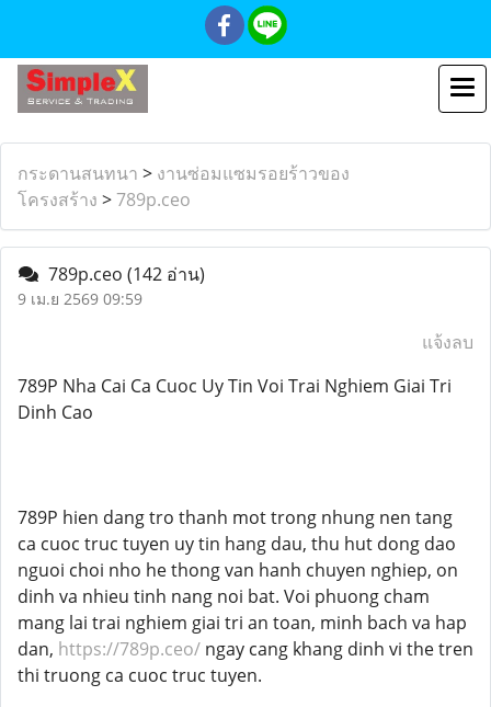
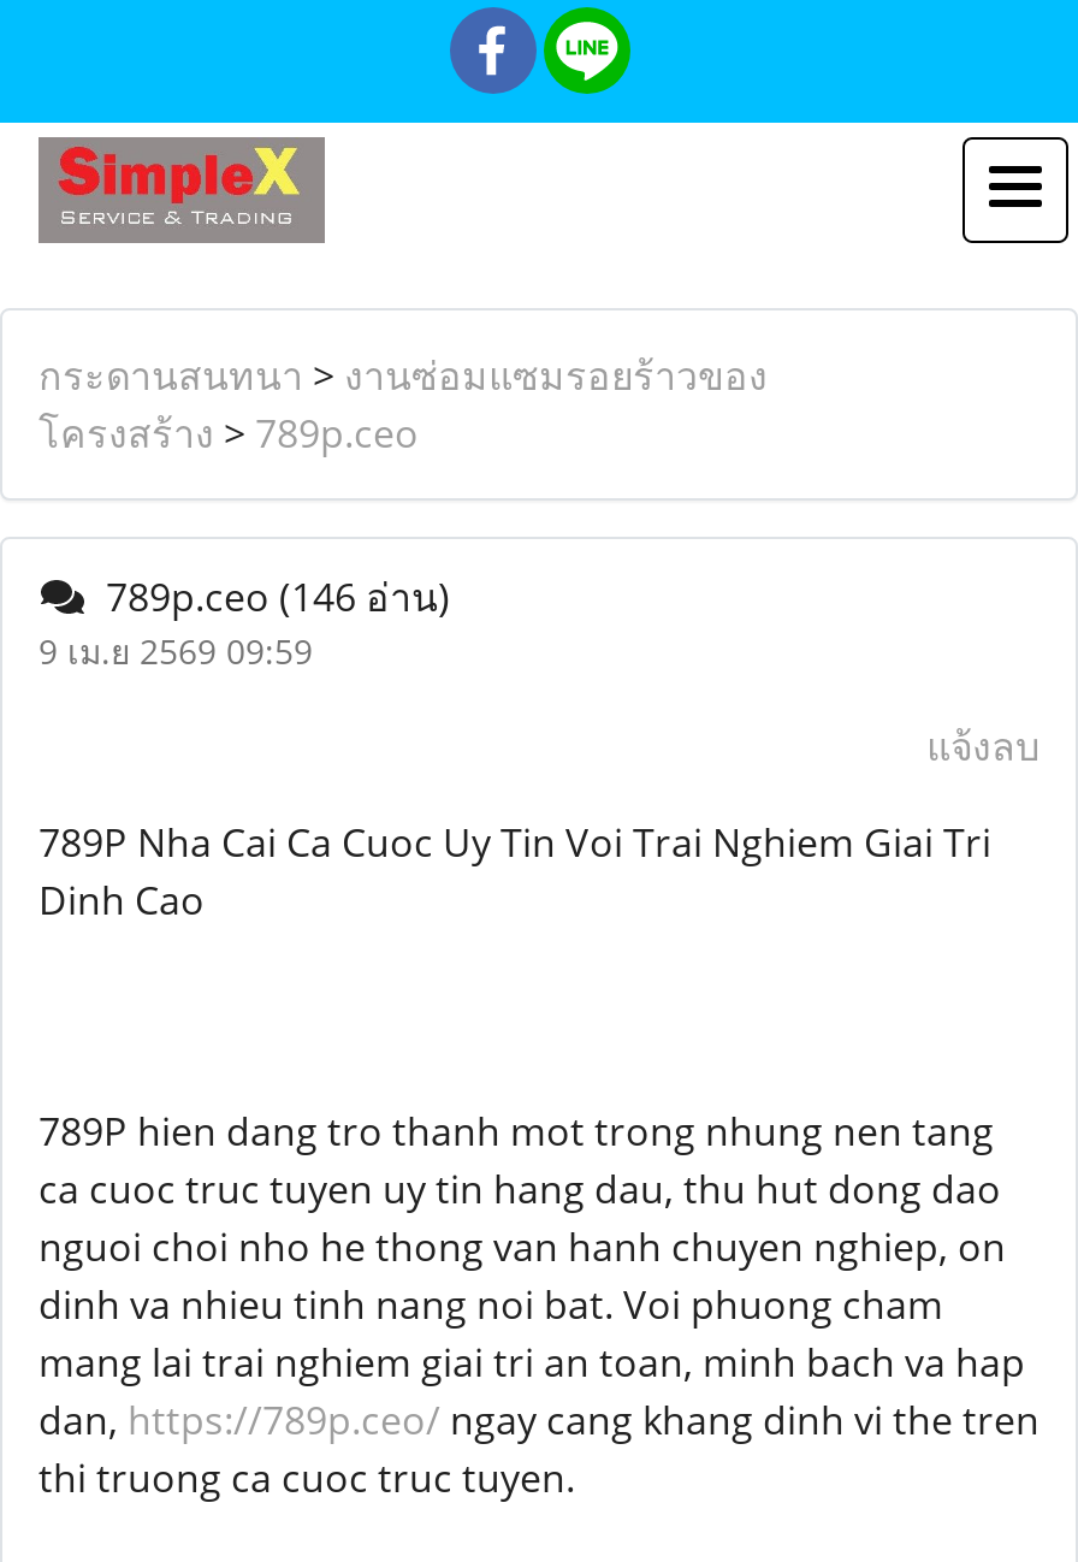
[39,262,205,286] 789p.ceo (142 อ่าน) -> [87,570,450,623] 789p.ceo (146 อ่าน)

